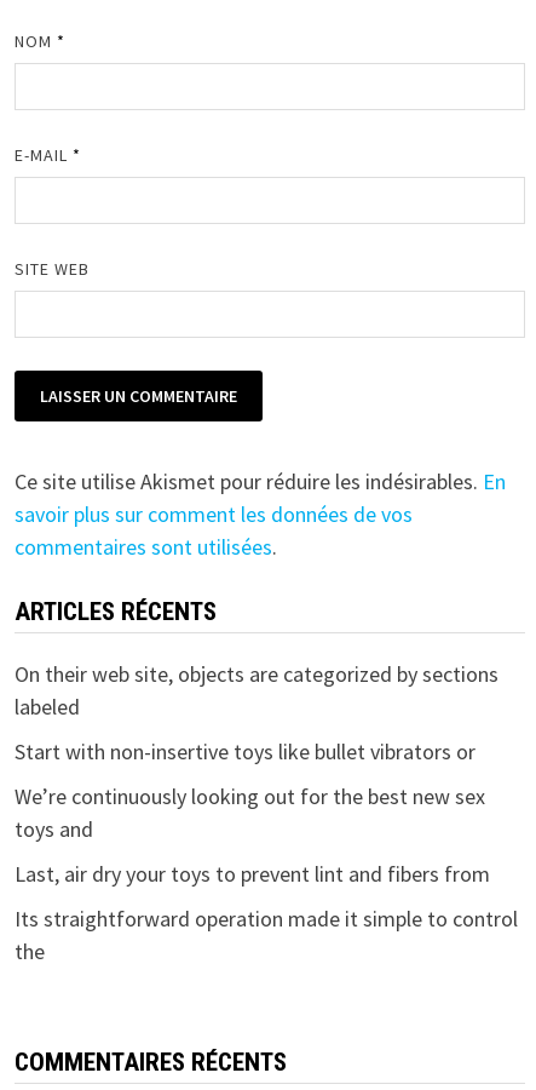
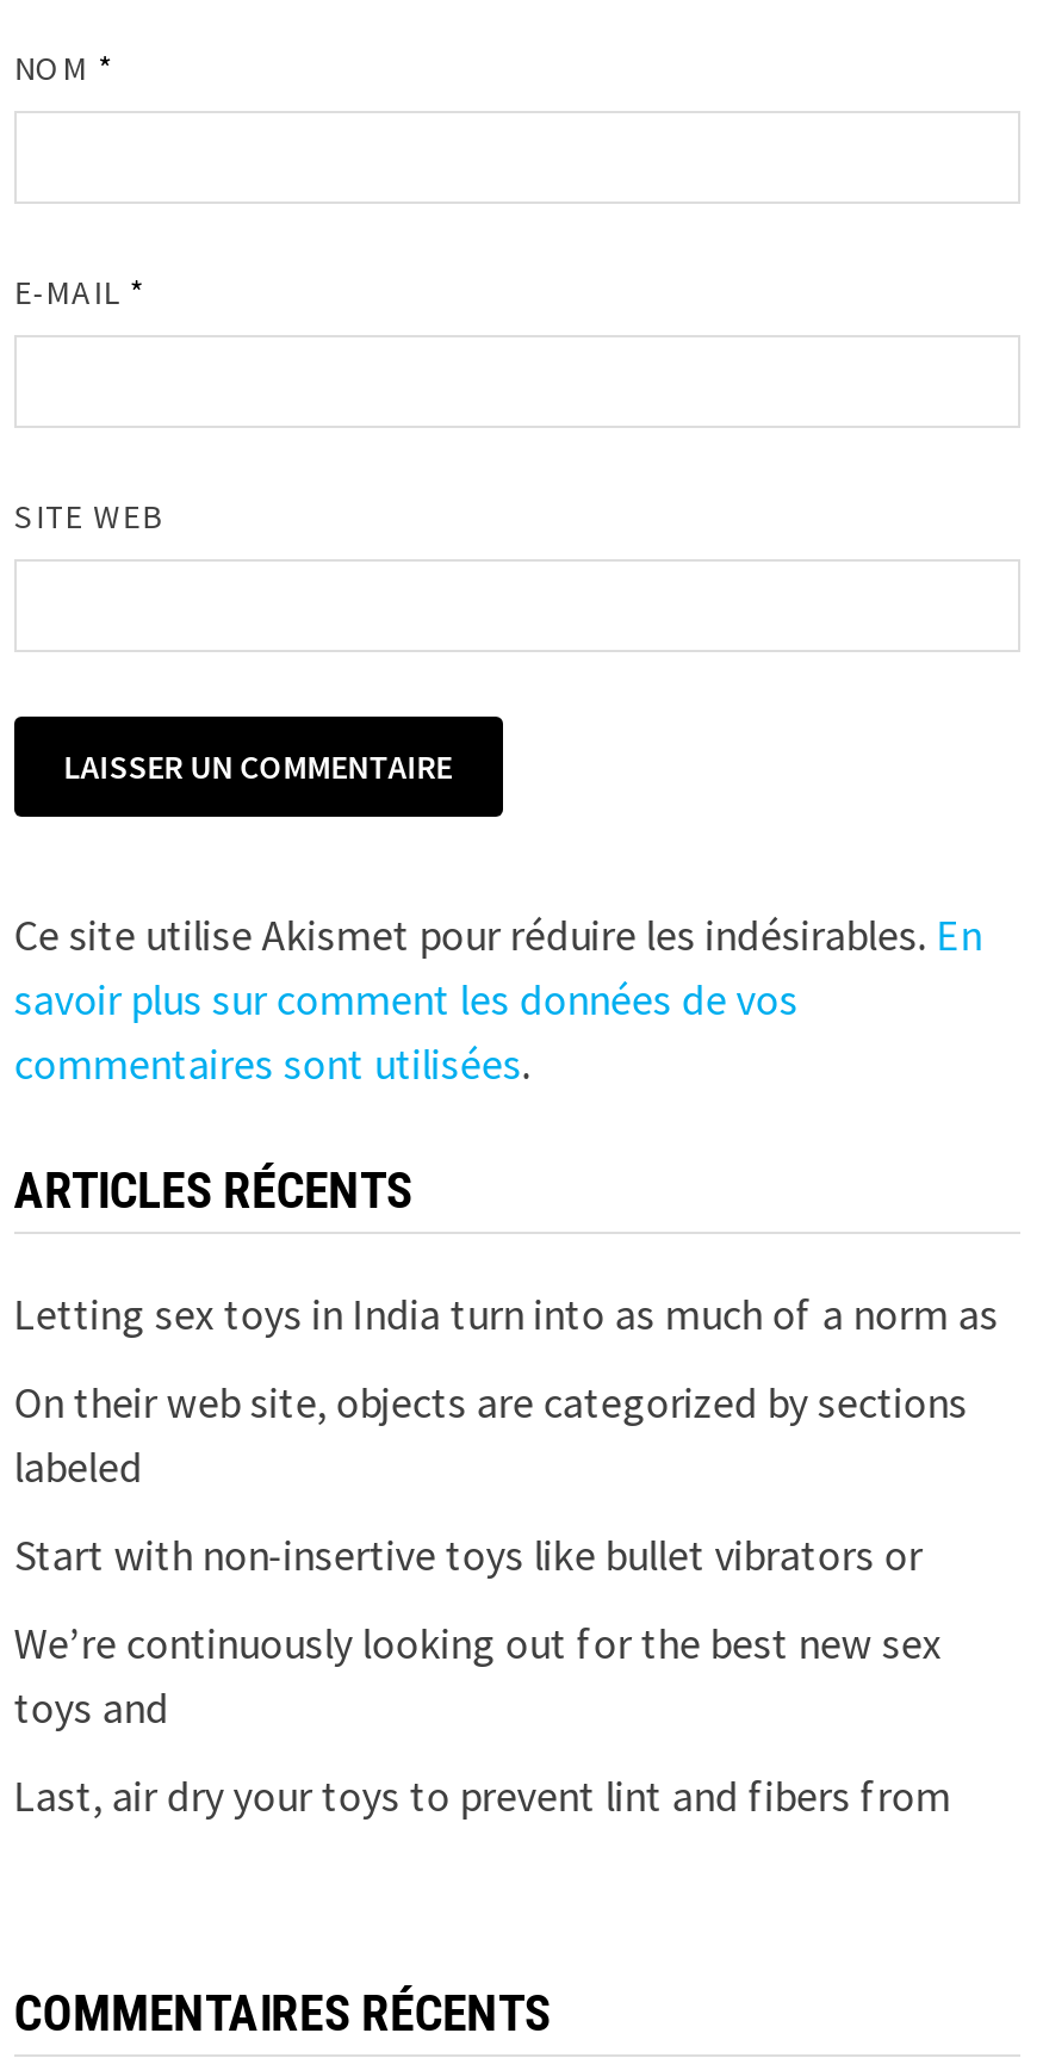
none -> [14,1286,998,1340] Letting sex toys in India turn into as much of a norm as
moved [14,660,498,887] -> [14,1374,967,1822]: On their web site, objects are categorized by sections | labeled | Start with non-insertive toys like bullet vibrators or | We’re continuously looking out for the best new sex | toys and | Last, air dry your toys to prevent lint and fibers from
[14,904,518,965] Its straightforward operation made it simple to control | the -> none

